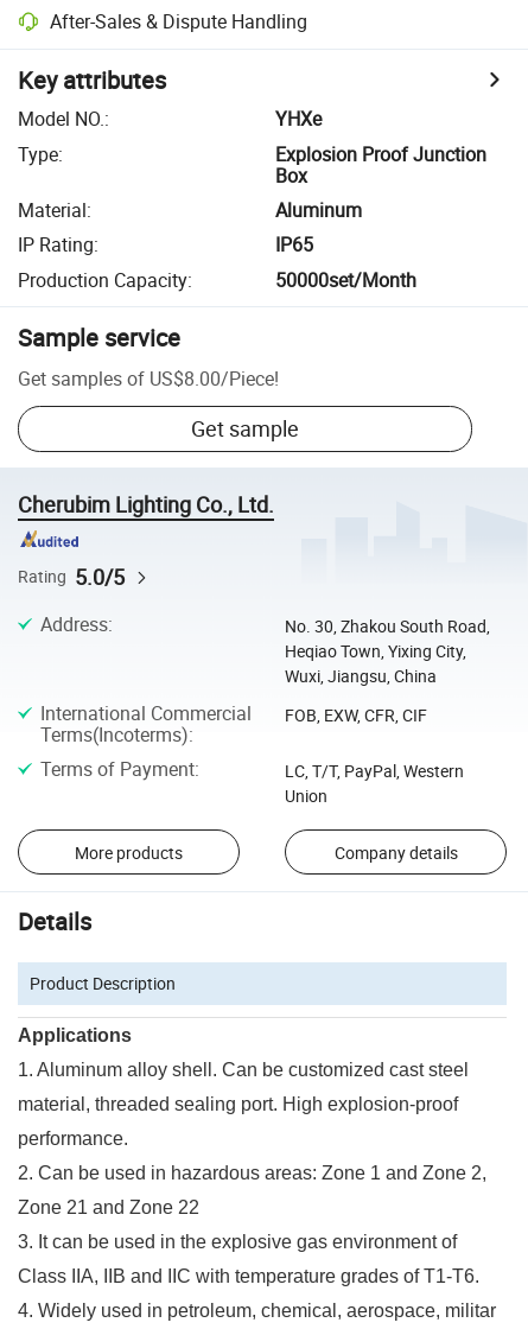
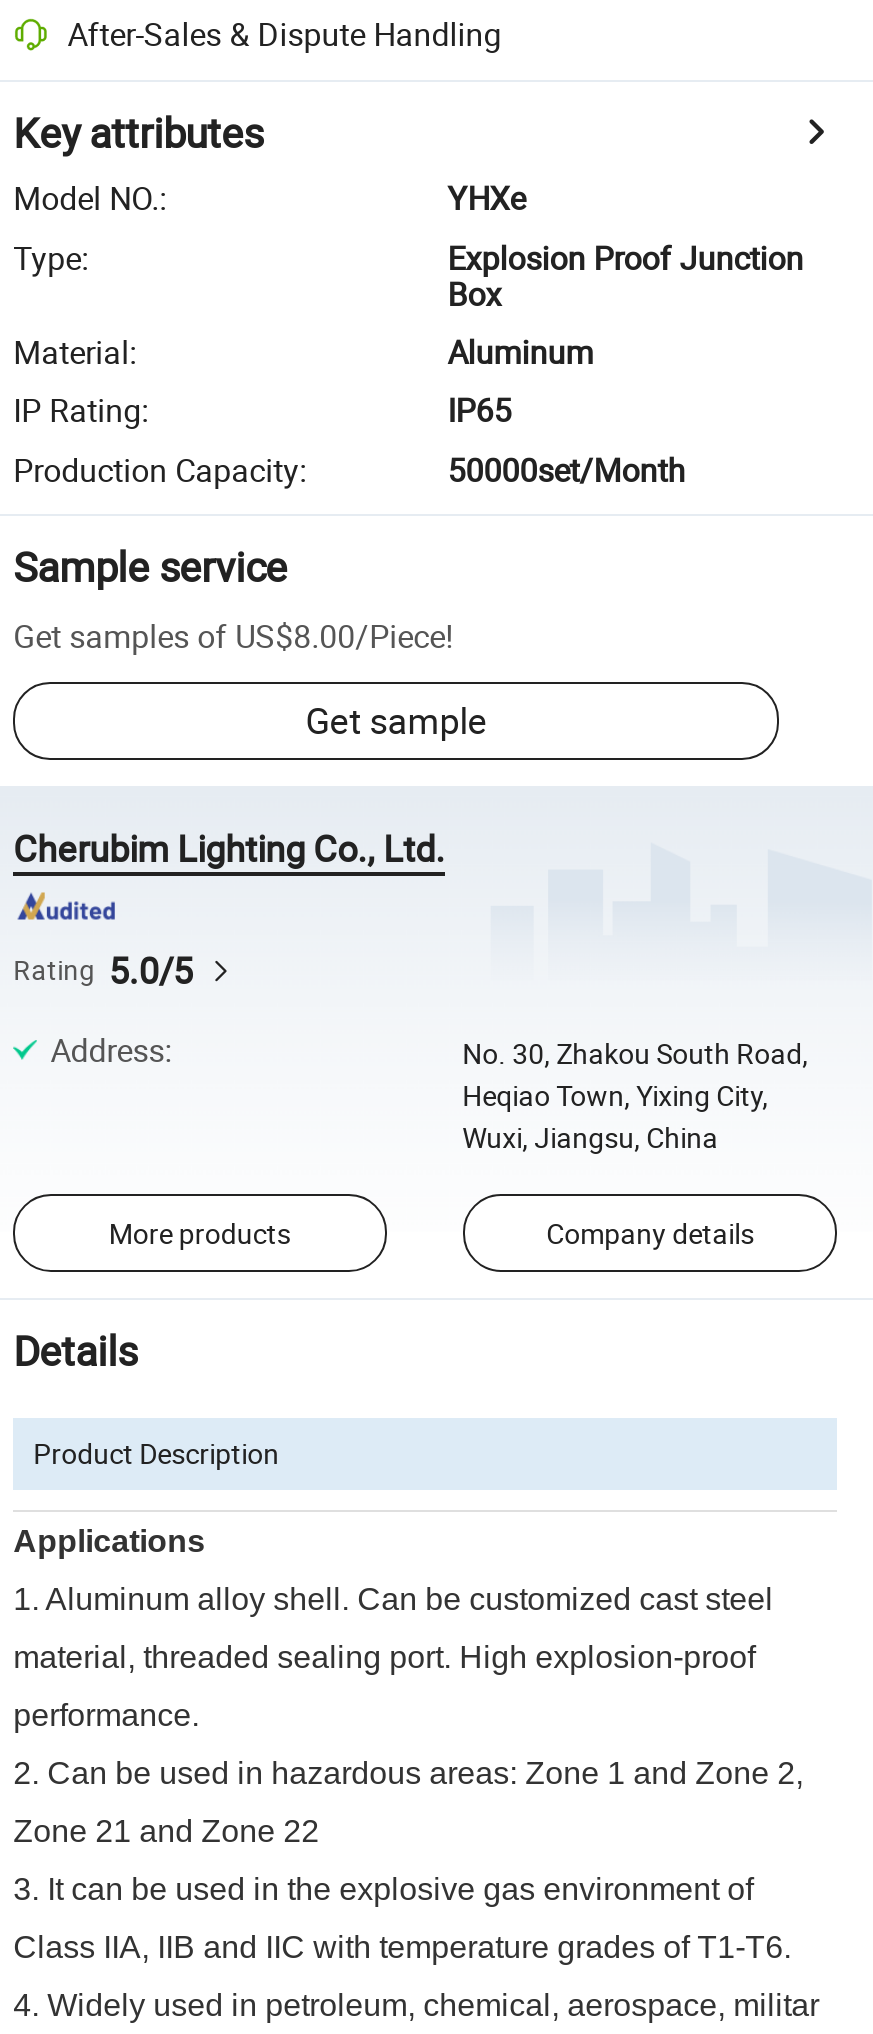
[40,700,251,747] International Commercial | Terms(Incoterms): -> none
[40,703,463,807] FOB, EXW, CFR, CIF | Terms of Payment: | LC, T/T, PayPal, Western | Union -> none

